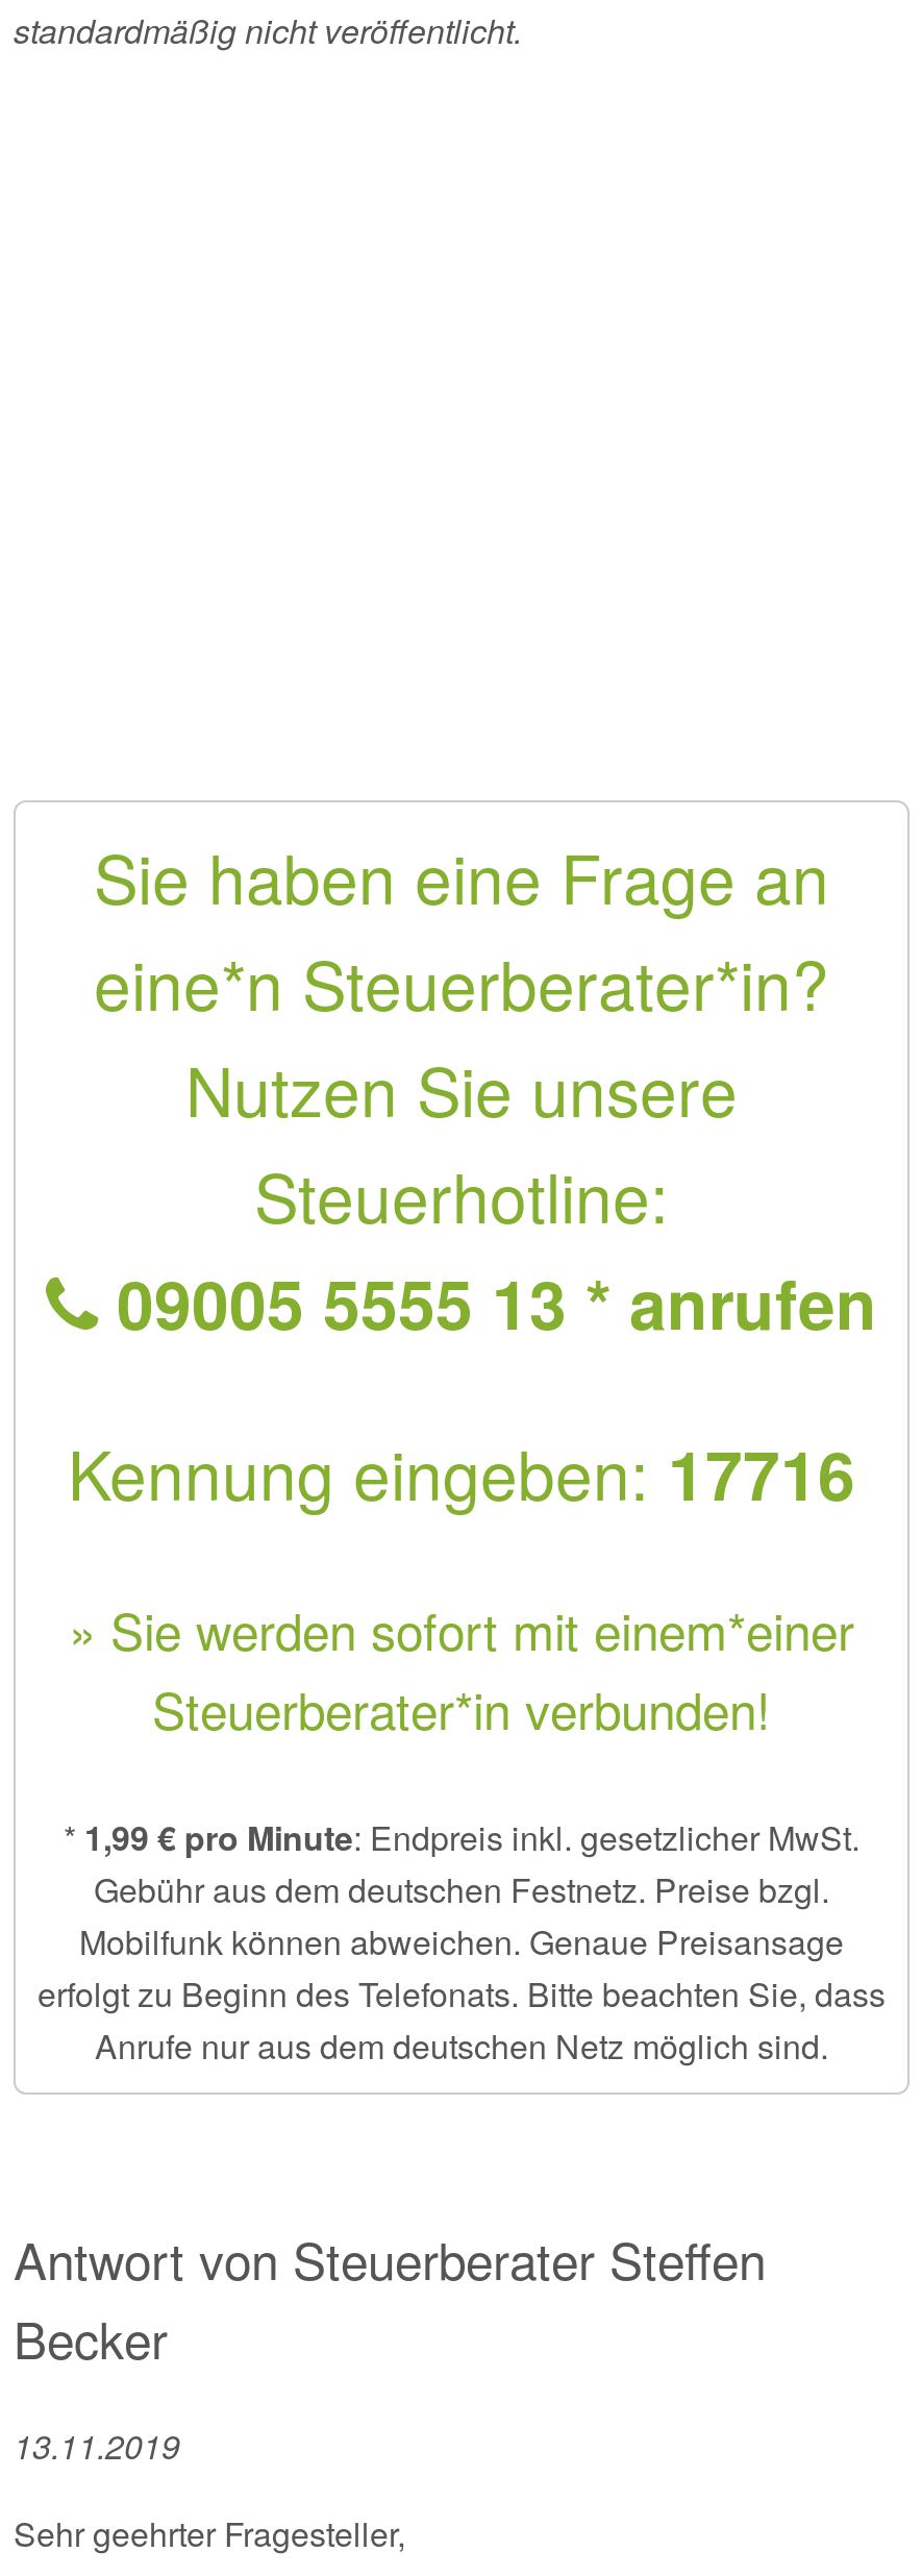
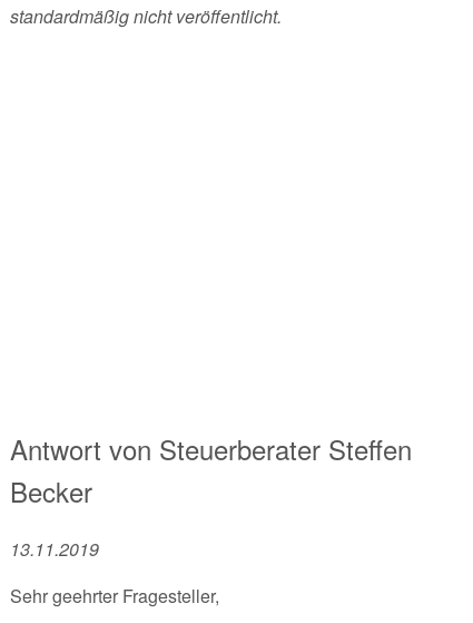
[38,827,886,2069] Sie haben eine Frage an | eine*n Steuerberater*in? | Nutzen Sie unsere | Steuerhotline: | 09005 5555 13 * anrufen | Kennung eingeben: 17716 | » Sie werden sofort mit einem*einer | Steuerberater*in verbunden! | * 1,99 € pro Minute: Endpreis inkl. gesetzlicher MwSt. | Gebühr aus dem deutschen Festnetz. Preise bzgl. | Mobilfunk können abweichen. Genaue Preisansage | erfolgt zu Beginn des Telefonats. Bitte beachten Sie, dass | Anrufe nur aus dem deutschen Netz möglich sind. -> none

